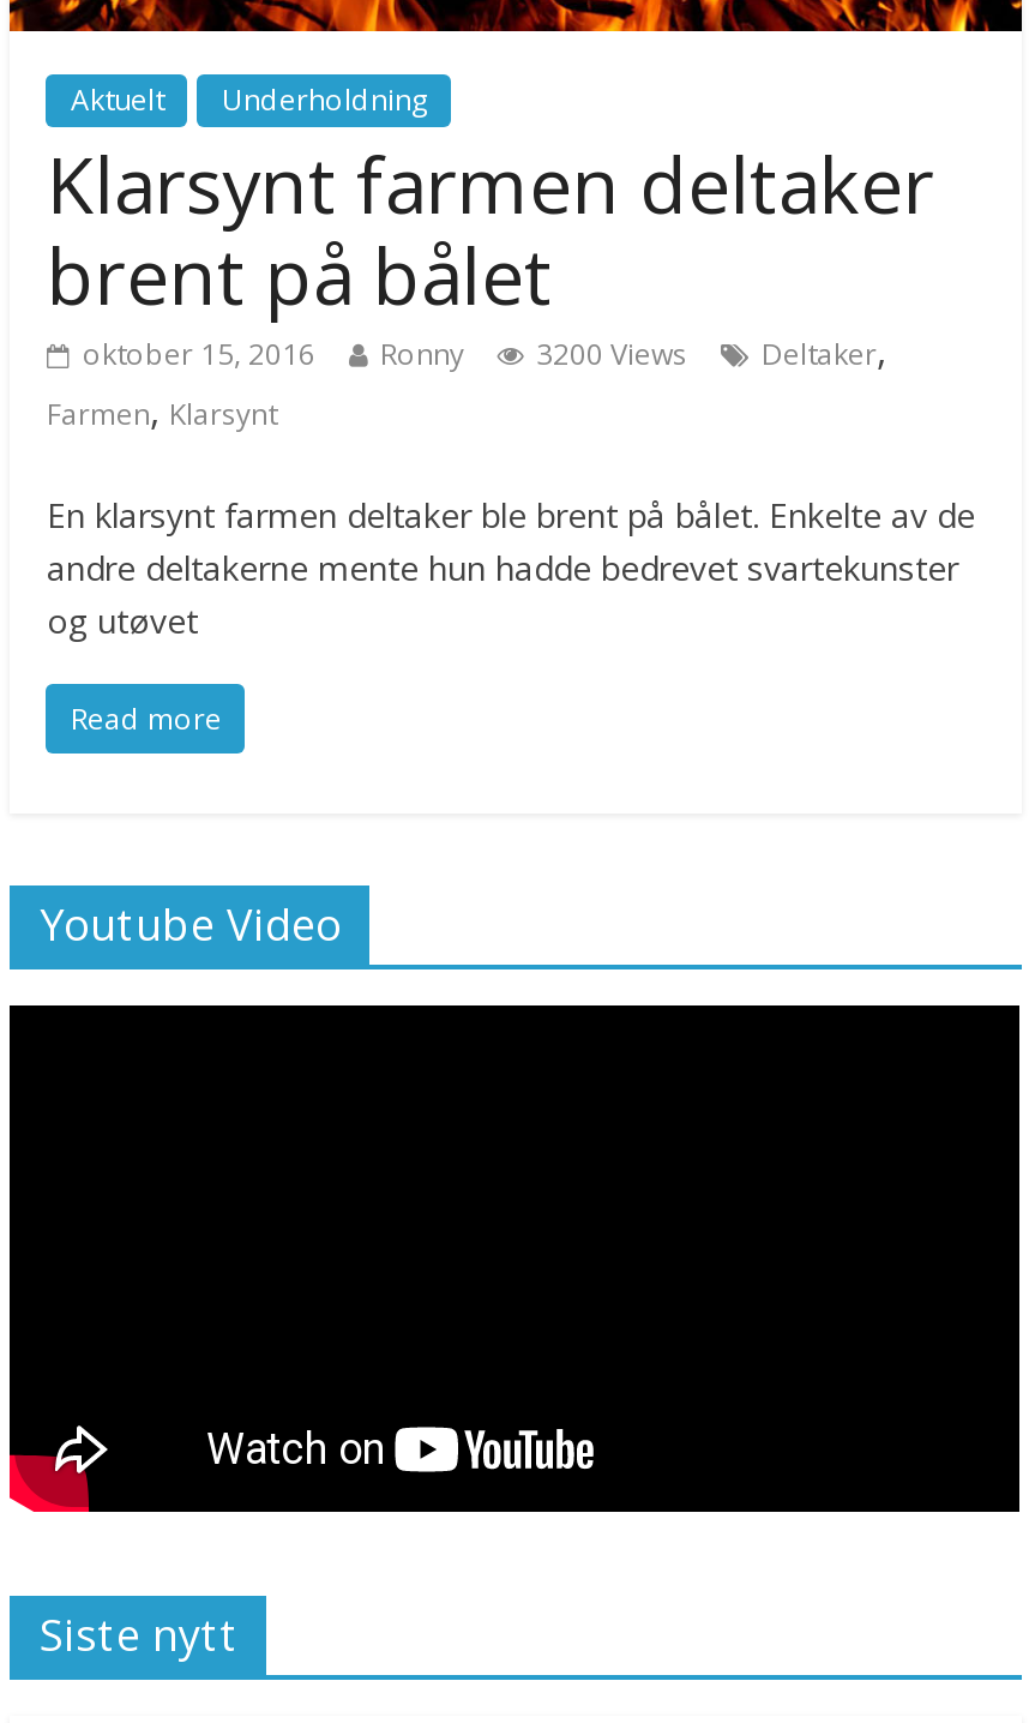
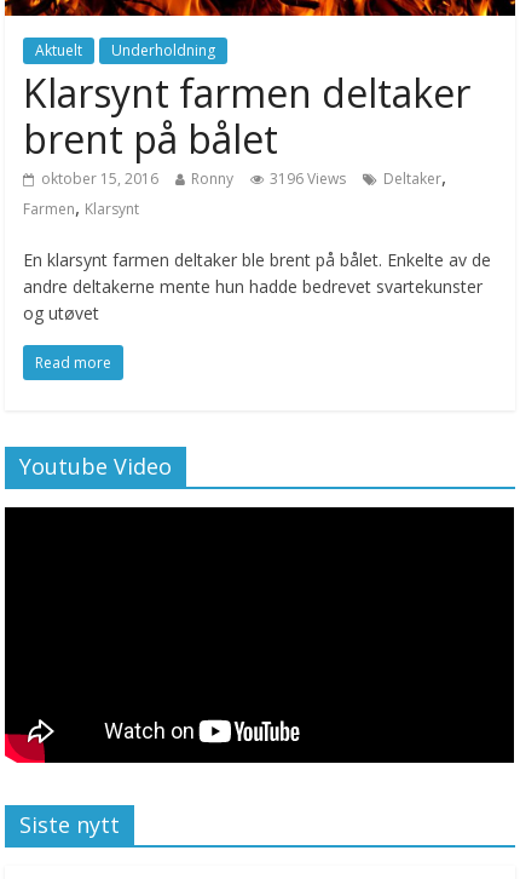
[83,324,886,377] oktober 15, 2016 Ronny 3200 Views Deltaker, -> [42,164,447,190] oktober 15, 2016 Ronny 3196 Views Deltaker,

